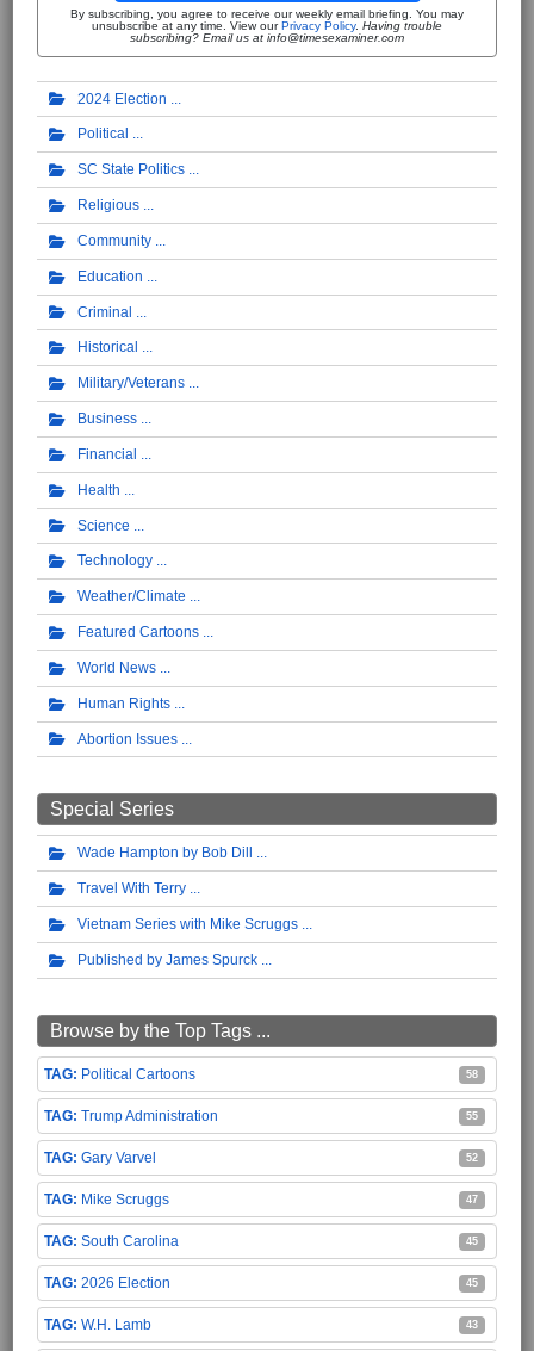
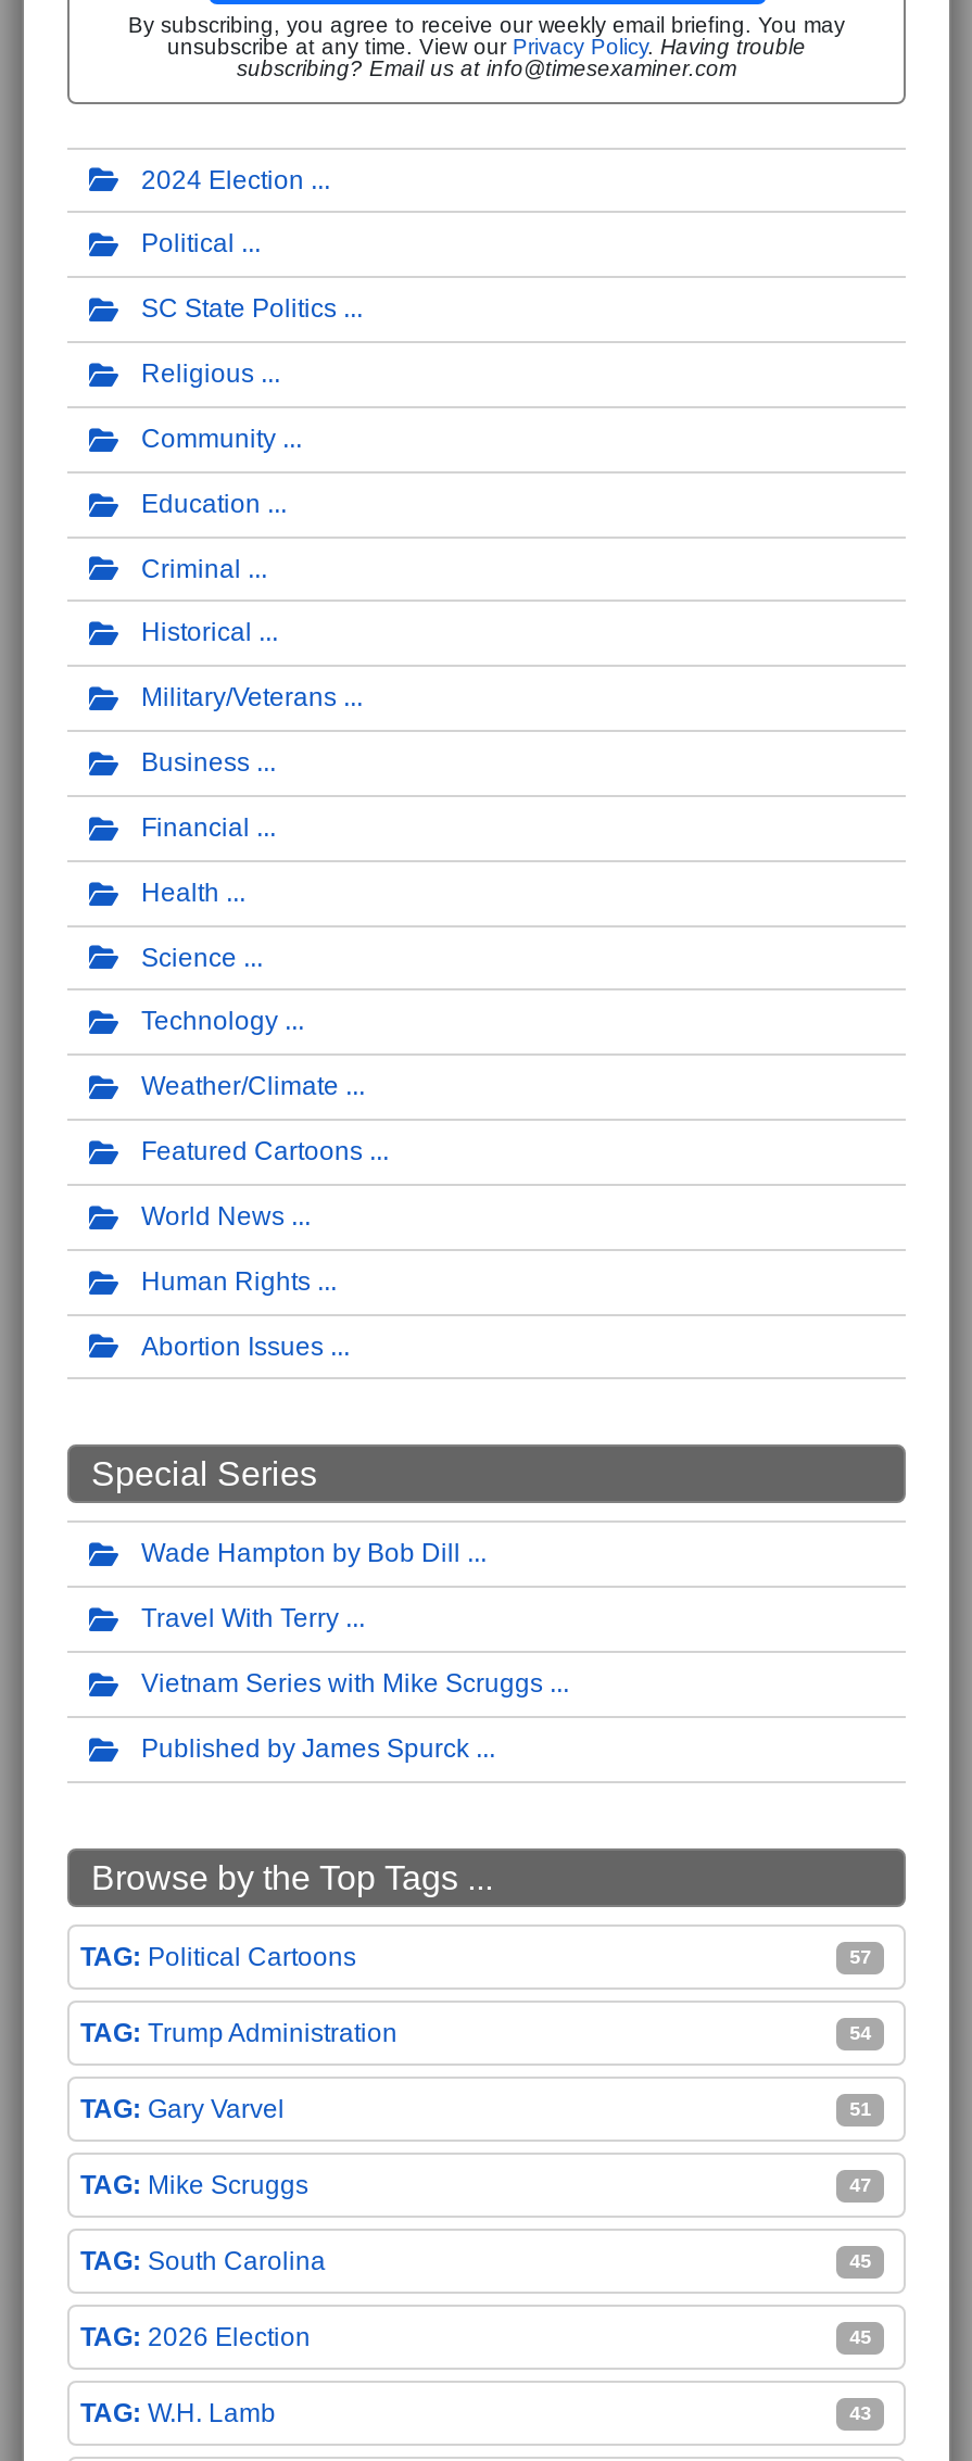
[466,1068,478,1080] 58 -> [850,1946,871,1967] 57
[466,1110,478,1122] 55 -> [850,2022,871,2044] 54
[466,1152,478,1164] 52 -> [850,2098,871,2120] 51

